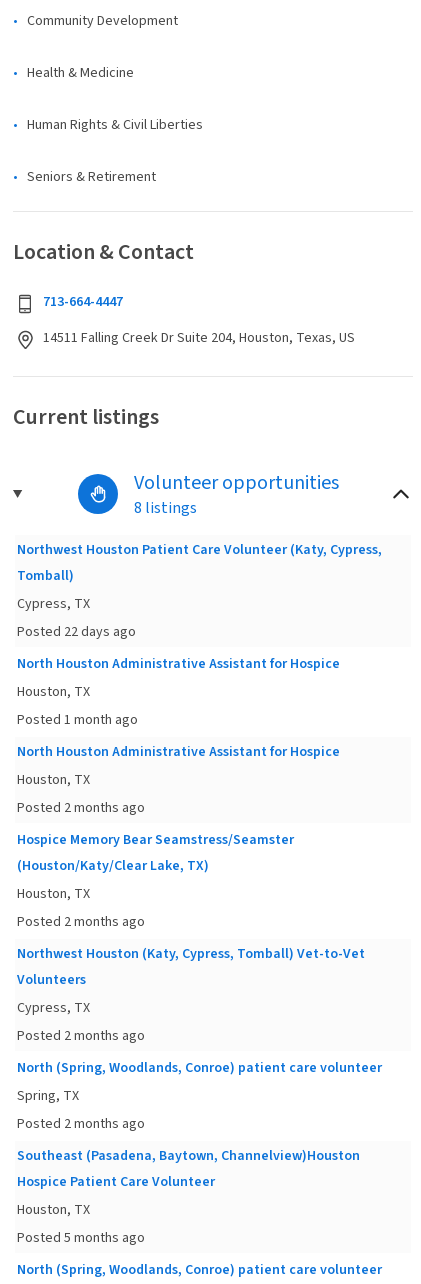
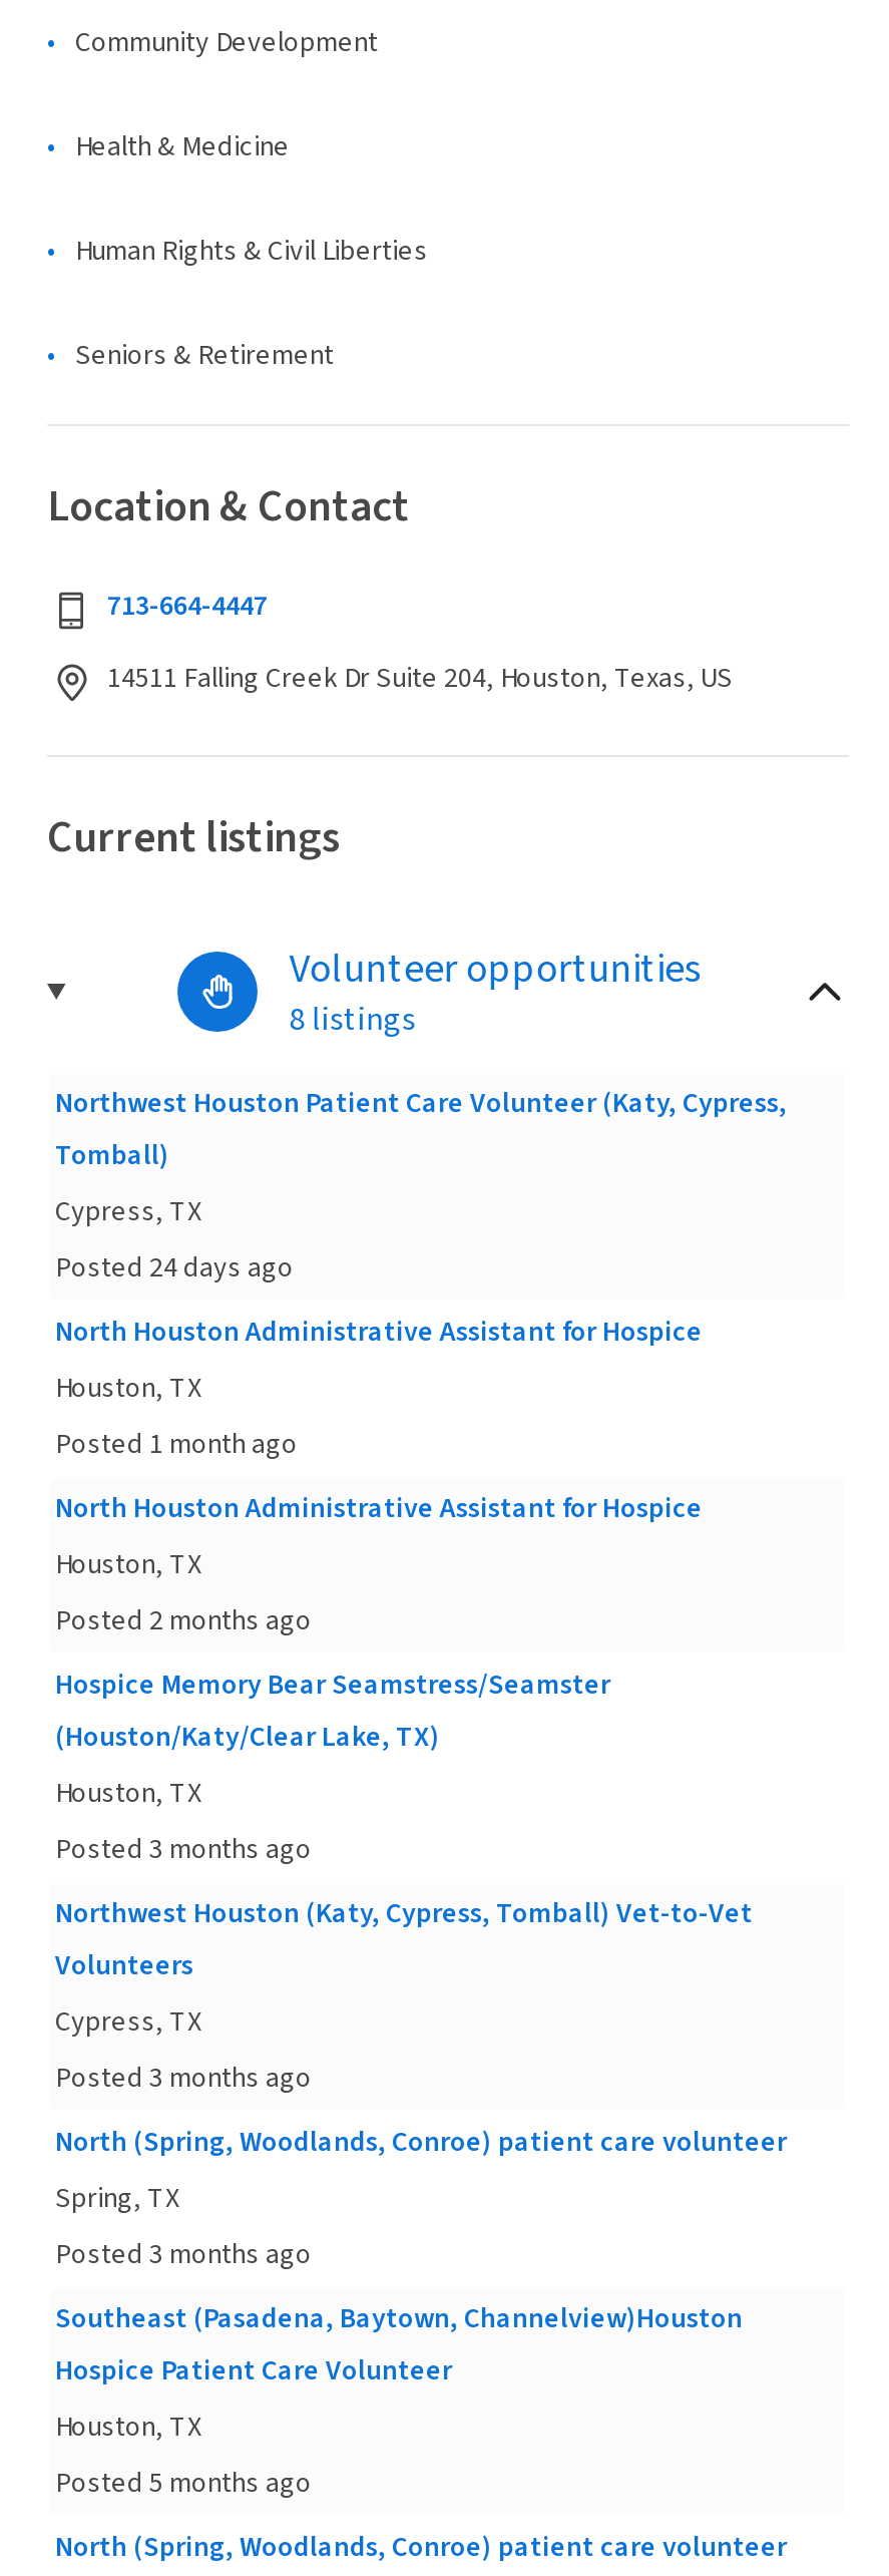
[17,622,136,642] Posted 22 days ago -> [55,1248,294,1289] Posted 24 days ago
[17,912,145,932] Posted 2 months ago -> [55,1830,312,1870] Posted 3 months ago
[17,1026,145,1046] Posted 2 months ago -> [55,2059,312,2099] Posted 3 months ago
[17,1114,145,1134] Posted 2 months ago -> [55,2235,312,2275] Posted 3 months ago

